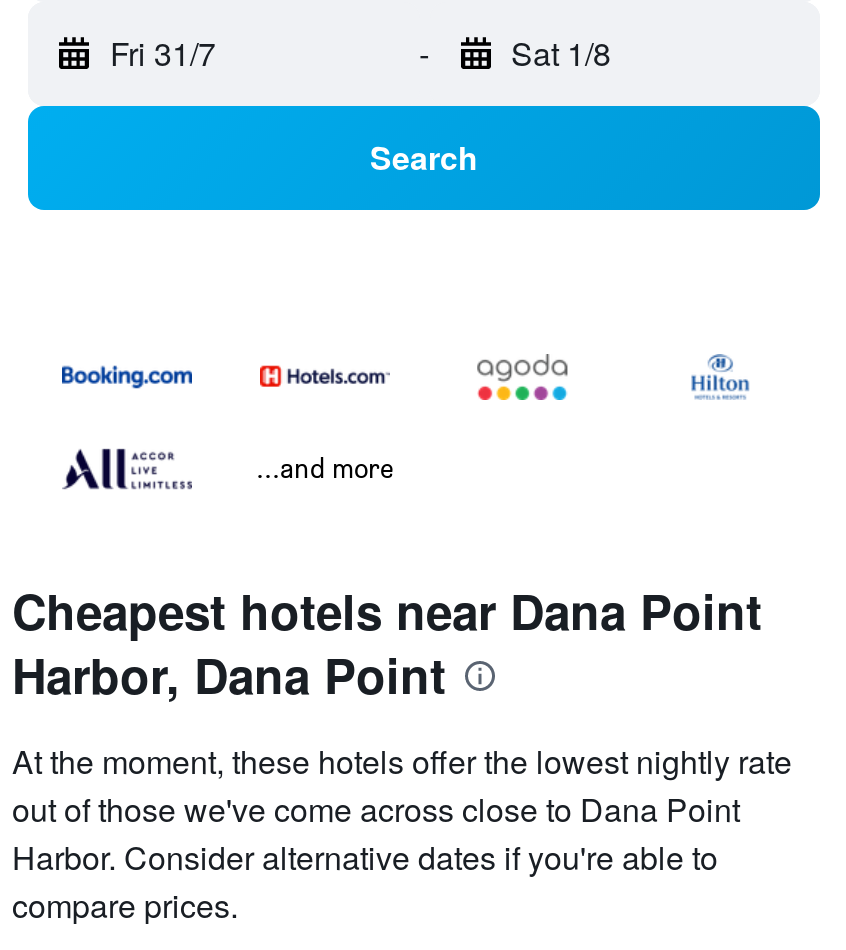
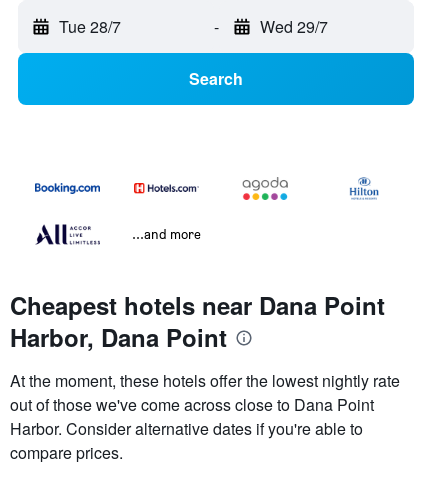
[110,30,216,76] Fri 31/7 -> [59,15,121,38] Tue 28/7
[511,30,611,76] Sat 1/8 -> [259,15,327,38] Wed 29/7

